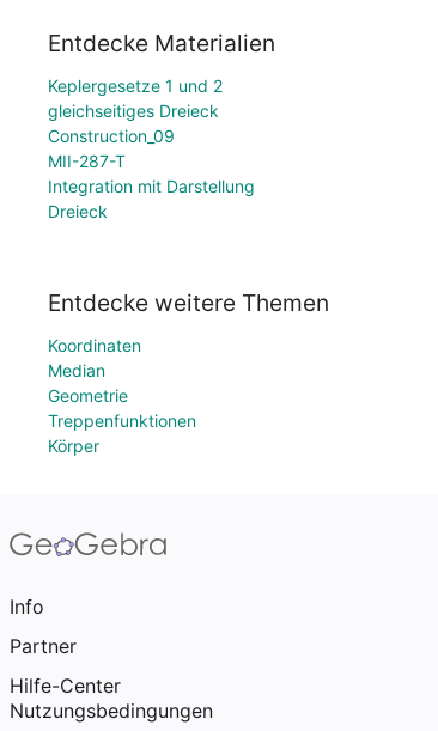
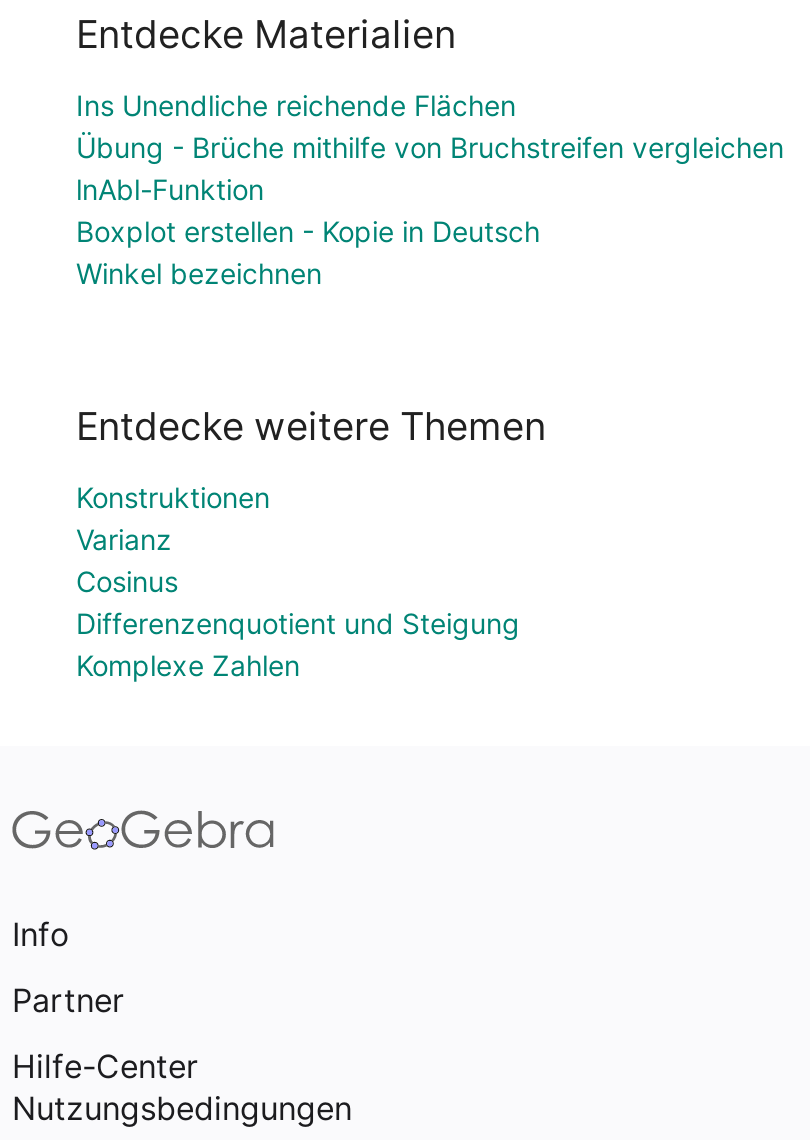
[48,76,255,222] Keplergesetze 1 und 2 | gleichseitiges Dreieck | Construction_09 | MII-287-T | Integration mit Darstellung | Dreieck -> [76,89,784,291] Ins Unendliche reichende Flächen | Übung - Brüche mithilfe von Bruchstreifen vergleichen | lnAbl-Funktion | Boxplot erstellen - Kopie in Deutsch | Winkel bezeichnen
[48,335,196,456] Koordinaten | Median | Geometrie | Treppenfunktionen | Körper -> [76,480,520,682] Konstruktionen | Varianz | Cosinus | Differenzenquotient und Steigung | Komplexe Zahlen

